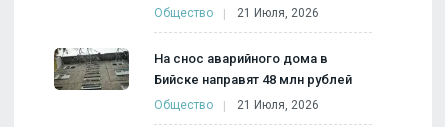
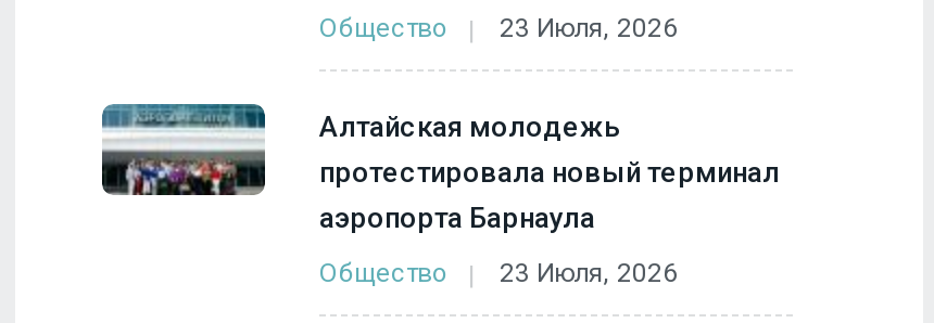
[154,6,319,20] Общество 21 Июля, 2026 -> [319,14,678,44] Общество 23 Июля, 2026
[53,48,352,91] [image] | На снос аварийного дома в | Бийске направят 48 млн рублей -> [100,102,780,235] [image] | Алтайская молодежь | протестировала новый терминал | аэропорта Барнаула
[154,98,319,112] Общество 21 Июля, 2026 -> [319,259,678,289] Общество 23 Июля, 2026

